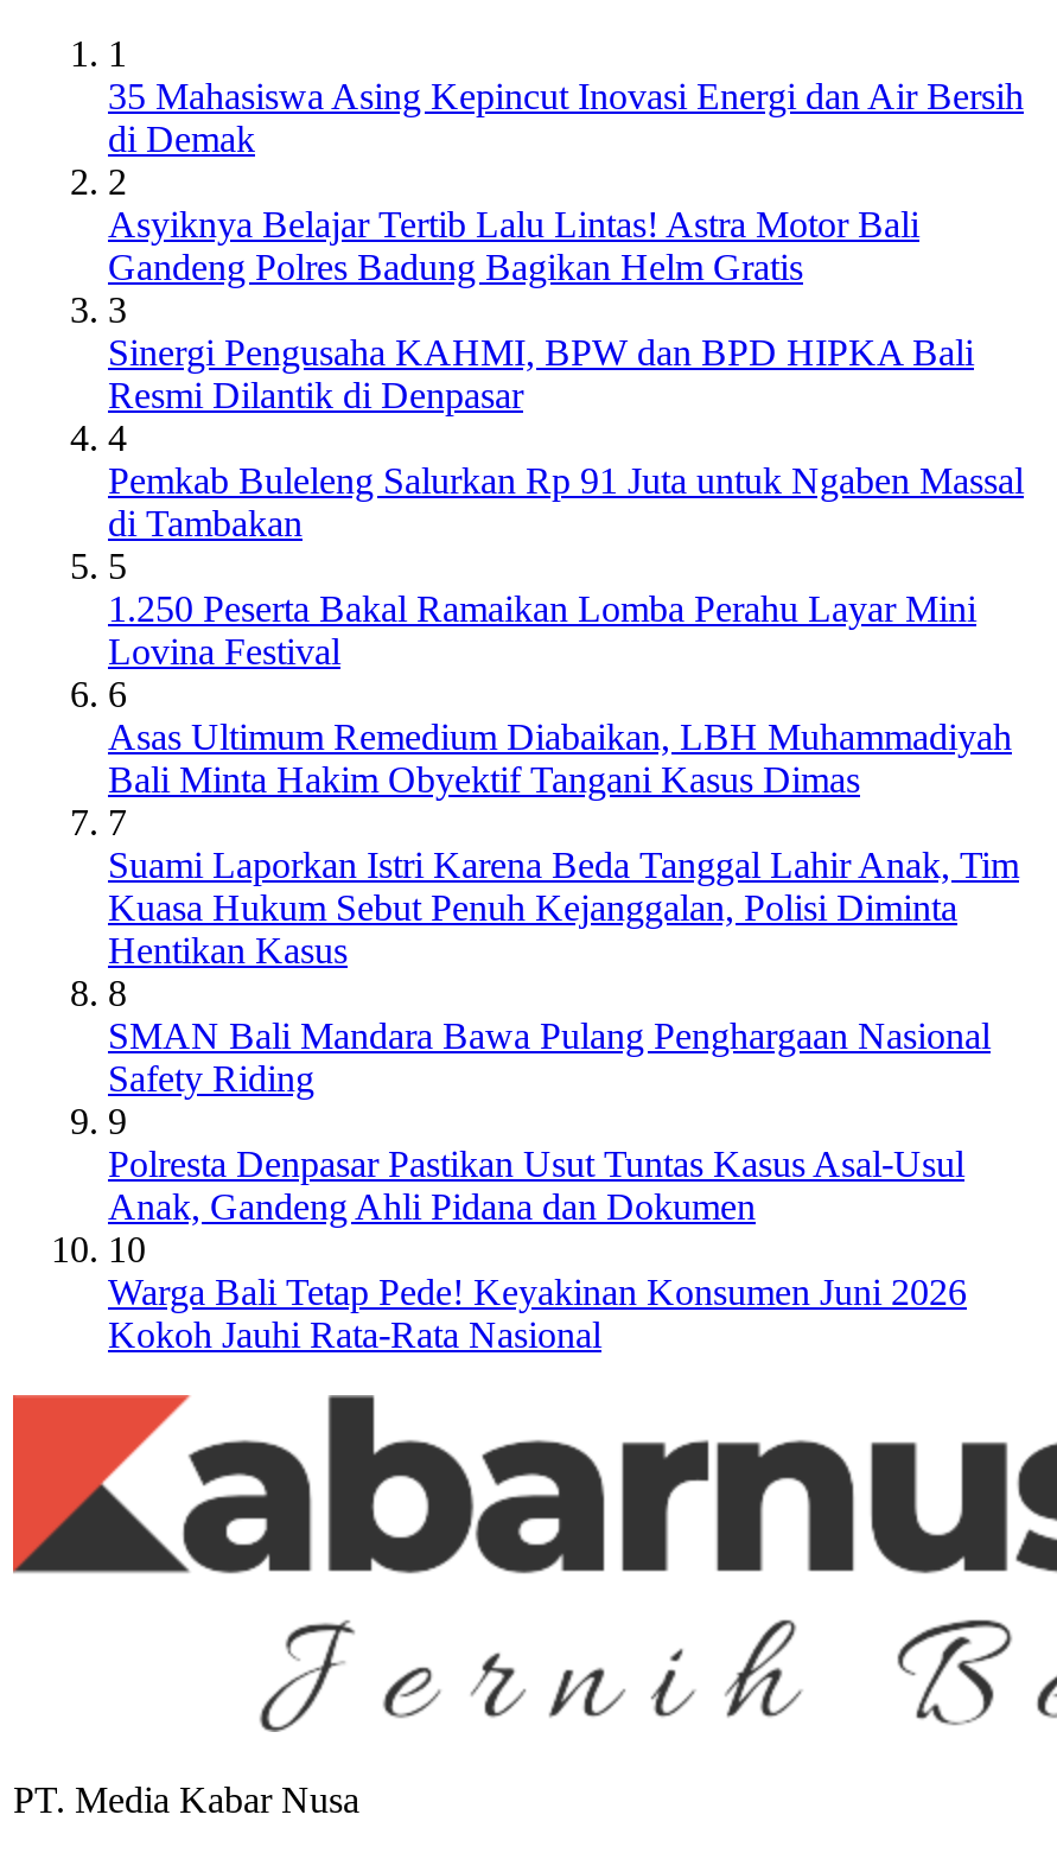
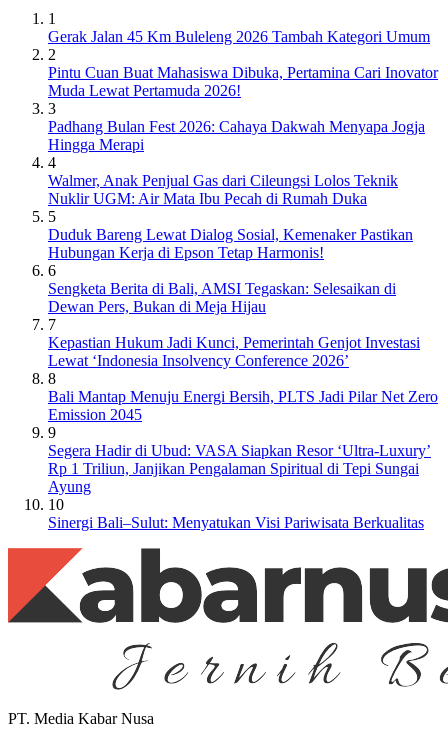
[108,76,1024,159] 35 Mahasiswa Asing Kepincut Inovasi Energi dan Air Bersih | di Demak -> [48,28,430,45] Gerak Jalan 45 Km Buleleng 2026 Tambah Kategori Umum
[108,204,919,287] Asyiknya Belajar Tertib Lalu Lintas! Astra Motor Bali | Gandeng Polres Badung Bagikan Helm Gratis -> [48,64,438,99] Pintu Cuan Buat Mahasiswa Dibuka, Pertamina Cari Inovator | Muda Lewat Pertamuda 2026!
[108,332,974,415] Sinergi Pengusaha KAHMI, BPW dan BPD HIPKA Bali | Resmi Dilantik di Denpasar -> [48,118,425,153] Padhang Bulan Fest 2026: Cahaya Dakwah Menyapa Jogja | Hingga Merapi
[108,461,1024,544] Pemkab Buleleng Salurkan Rp 91 Juta untuk Ngaben Massal | di Tambakan -> [48,172,398,207] Walmer, Anak Penjual Gas dari Cileungsi Lolos Teknik | Nuklir UGM: Air Mata Ibu Pecah di Rumah Duka
[108,589,976,672] 1.250 Peserta Bakal Ramaikan Lomba Perahu Layar Mini | Lovina Festival -> [48,226,413,261] Duduk Bareng Lewat Dialog Sosial, Kemenaker Pastikan | Hubungan Kerja di Epson Tetap Harmonis!
[108,717,1012,800] Asas Ultimum Remedium Diabaikan, LBH Muhammadiyah | Bali Minta Hakim Obyektif Tangani Kasus Dimas -> [48,280,396,315] Sengketa Berita di Bali, AMSI Tegaskan: Selesaikan di | Dewan Pers, Bukan di Meja Hijau
[108,845,1019,971] Suami Laporkan Istri Karena Beda Tanggal Lahir Anak, Tim | Kuasa Hukum Sebut Penuh Kejanggalan, Polisi Diminta | Hentikan Kasus -> [48,334,420,369] Kepastian Hukum Jadi Kunci, Pemerintah Genjot Investasi | Lewat ‘Indonesia Insolvency Conference 2026’
[108,1016,991,1099] SMAN Bali Mandara Bawa Pulang Penghargaan Nasional | Safety Riding -> [48,388,438,423] Bali Mantap Menuju Energi Bersih, PLTS Jadi Pilar Net Zero | Emission 2045
[108,1144,964,1227] Polresta Denpasar Pastikan Usut Tuntas Kasus Asal-Usul | Anak, Gandeng Ahli Pidana dan Dokumen -> [48,442,431,495] Segera Hadir di Ubud: VASA Siapkan Resor ‘Ultra-Luxury’ | Rp 1 Triliun, Janjikan Pengalaman Spiritual di Tepi Sungai | Ayung
[108,1272,967,1355] Warga Bali Tetap Pede! Keyakinan Konsumen Juni 2026 | Kokoh Jauhi Rata-Rata Nasional -> [48,514,424,531] Sinergi Bali–Sulut: Menyatukan Visi Pariwisata Berkualitas

